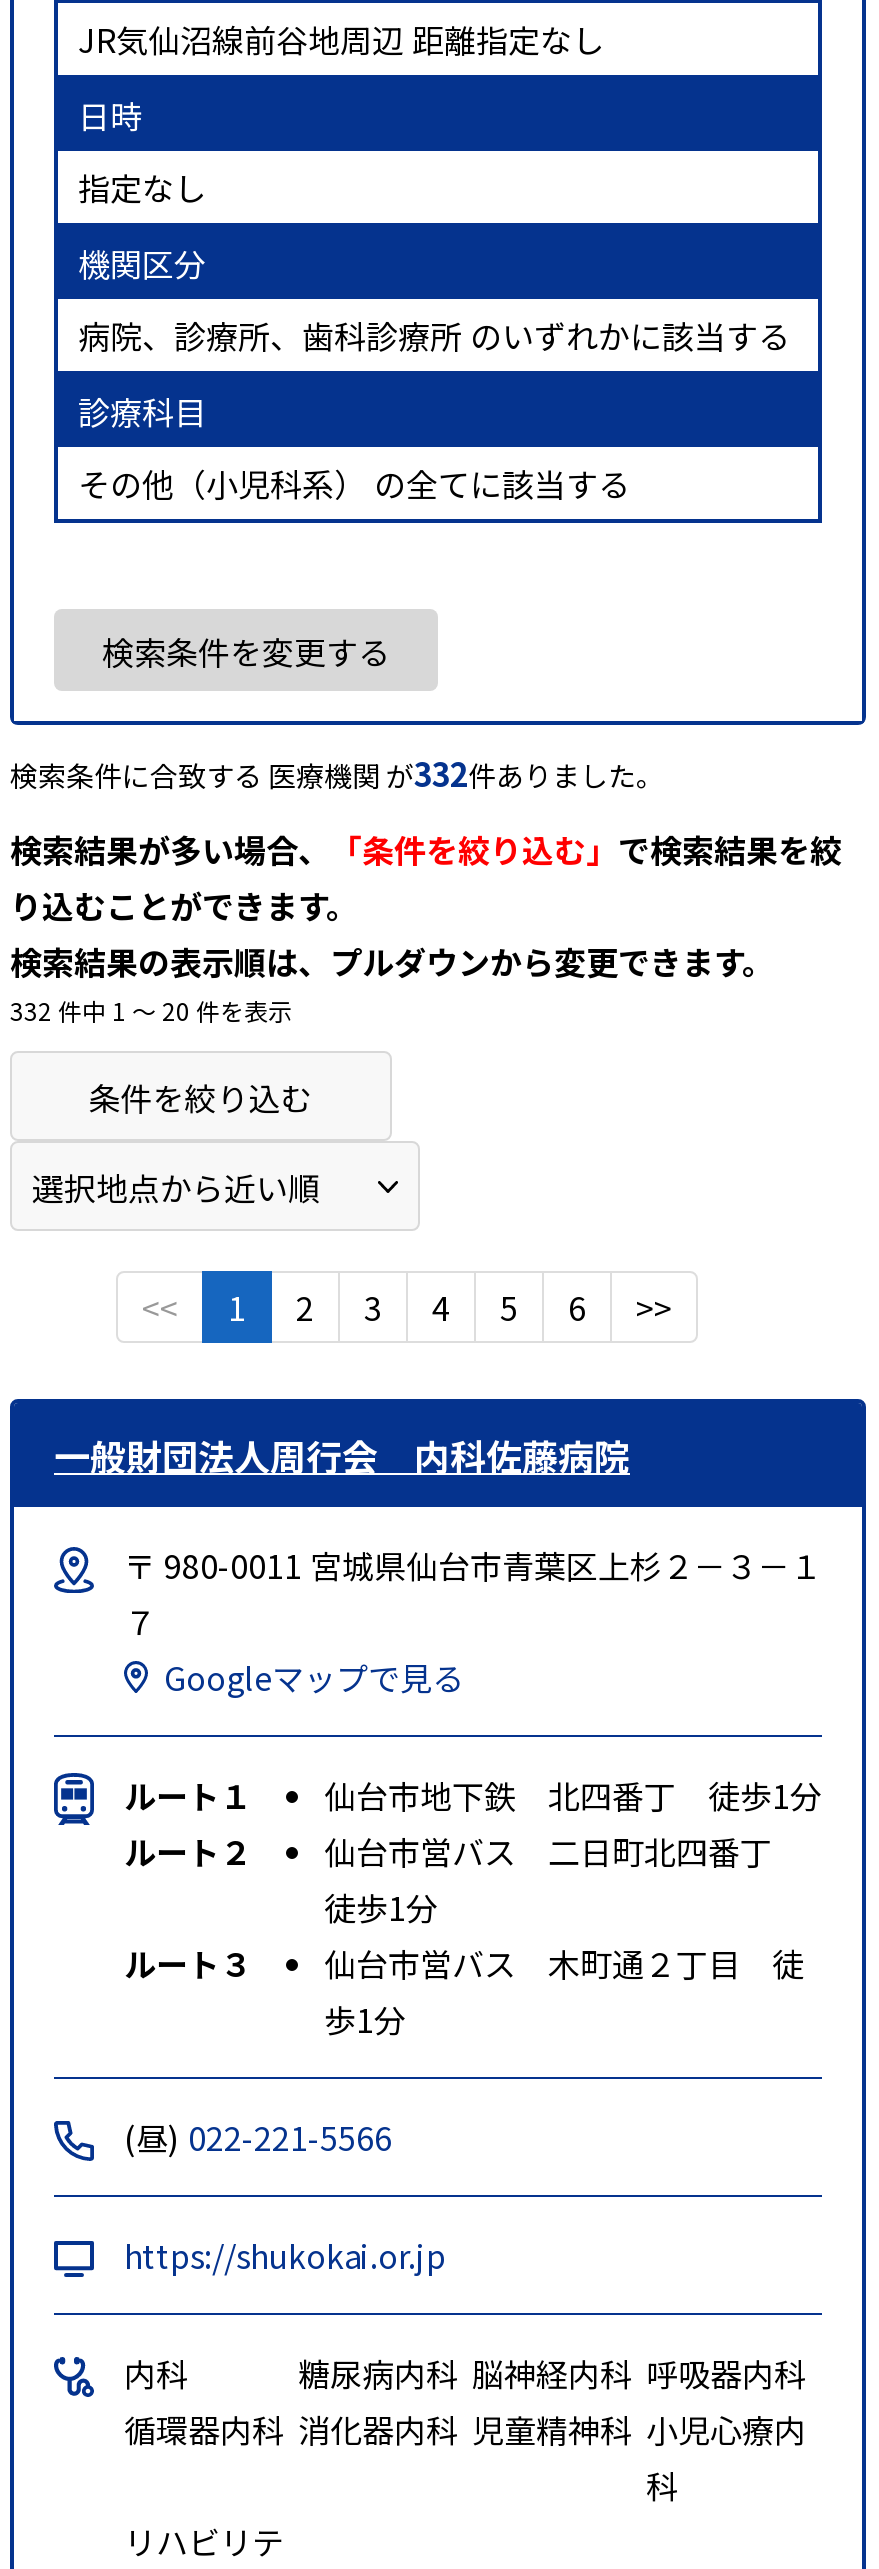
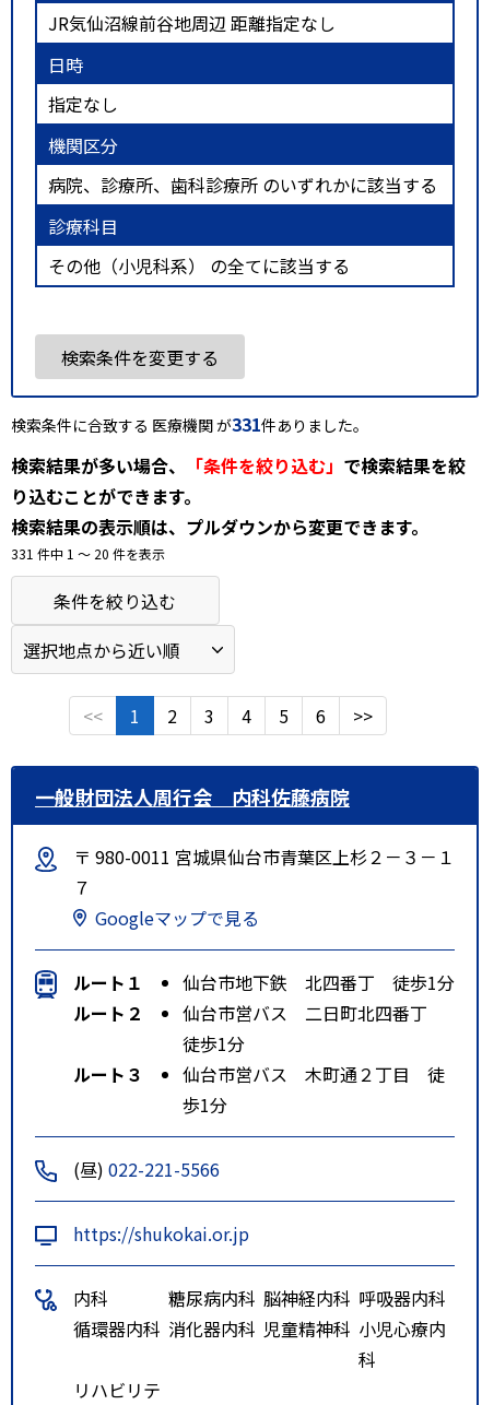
[10,748,664,796] 検索条件に合致する 医療機関 が332件ありました。 -> [11,410,368,437] 検索条件に合致する 医療機関 が331件ありました。
[10,992,292,1026] 332 件中 1 〜 20 件を表示 -> [11,544,165,562] 331 件中 1 〜 20 件を表示

